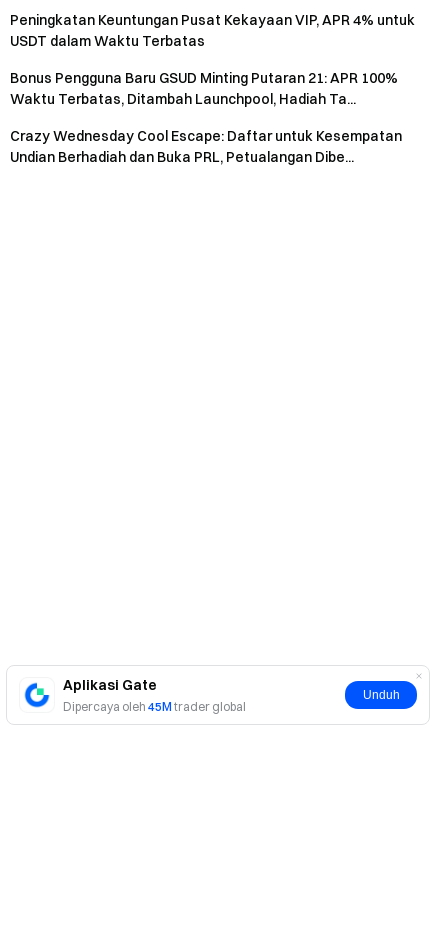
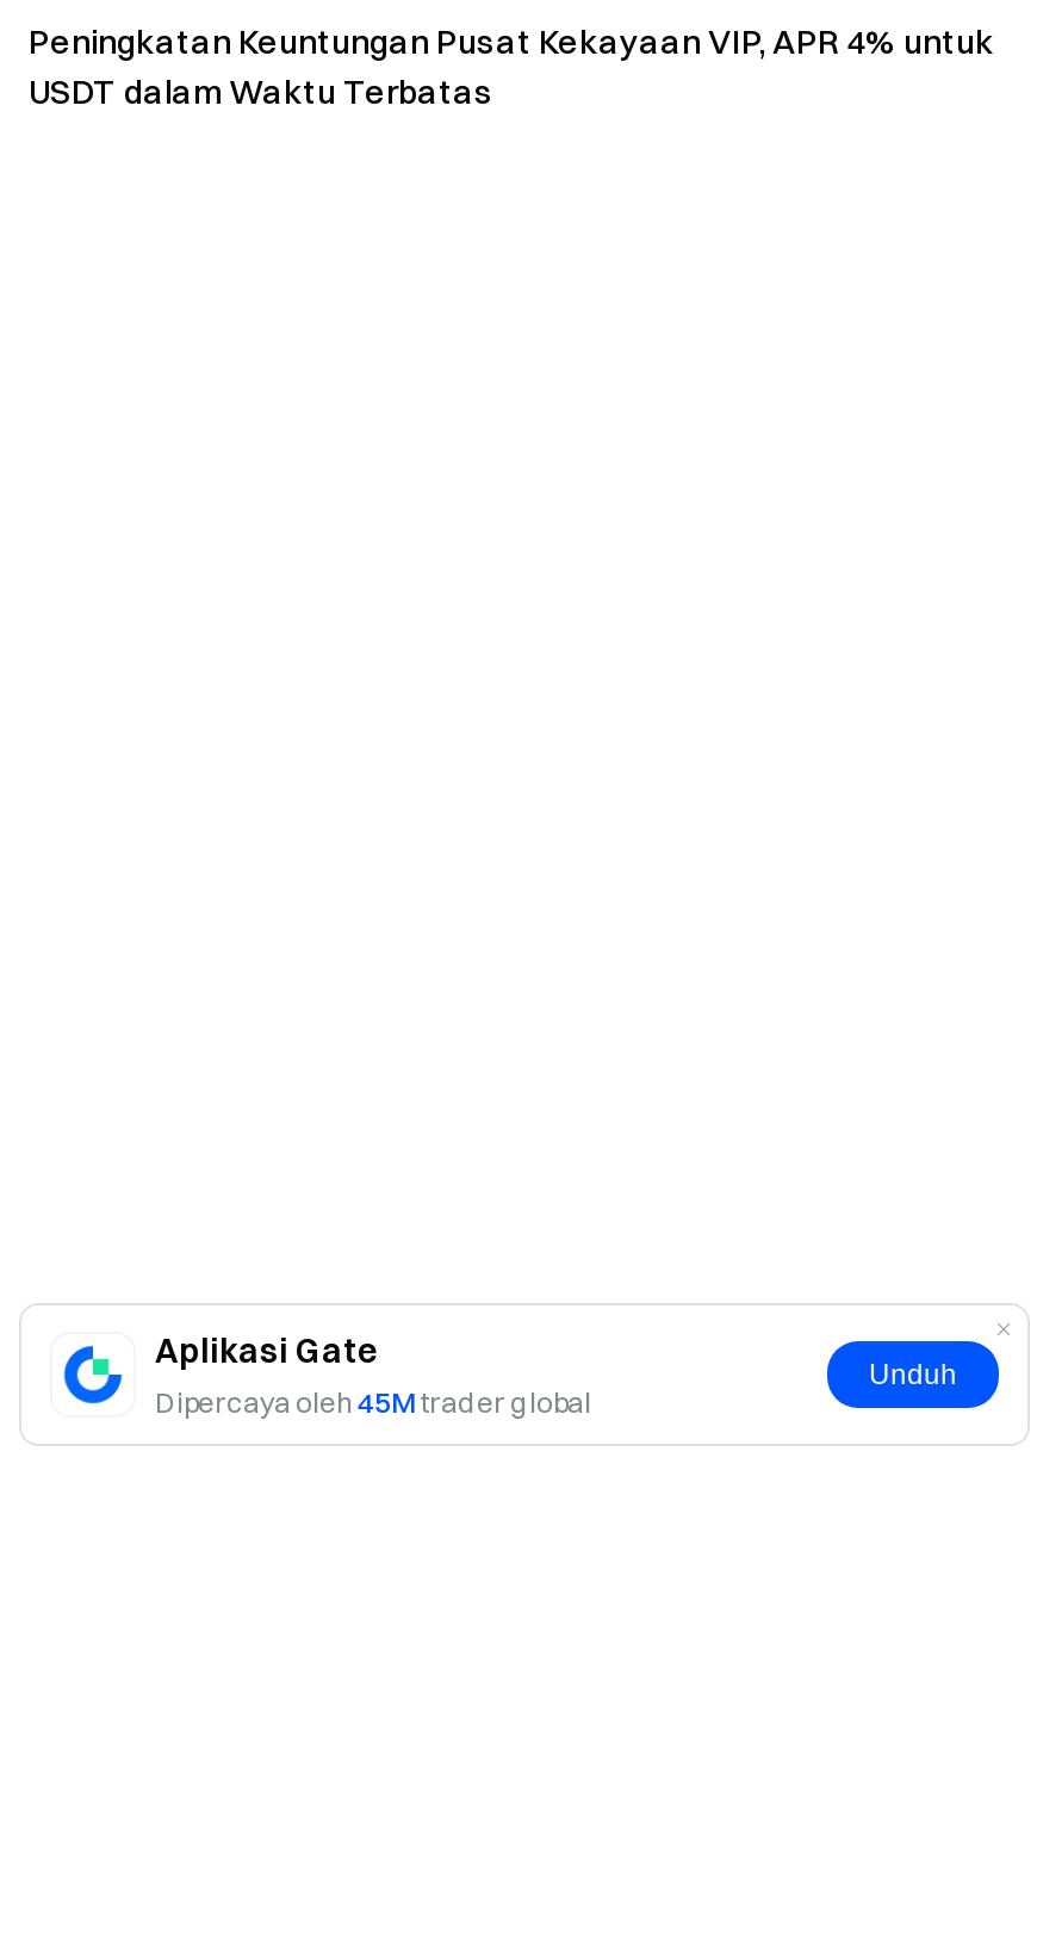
[10,69,402,166] Bonus Pengguna Baru GSUD Minting Putaran 21: APR 100% | Waktu Terbatas, Ditambah Launchpool, Hadiah Ta... | Crazy Wednesday Cool Escape: Daftar untuk Kesempatan | Undian Berhadiah dan Buka PRL, Petualangan Dibe... -> none

